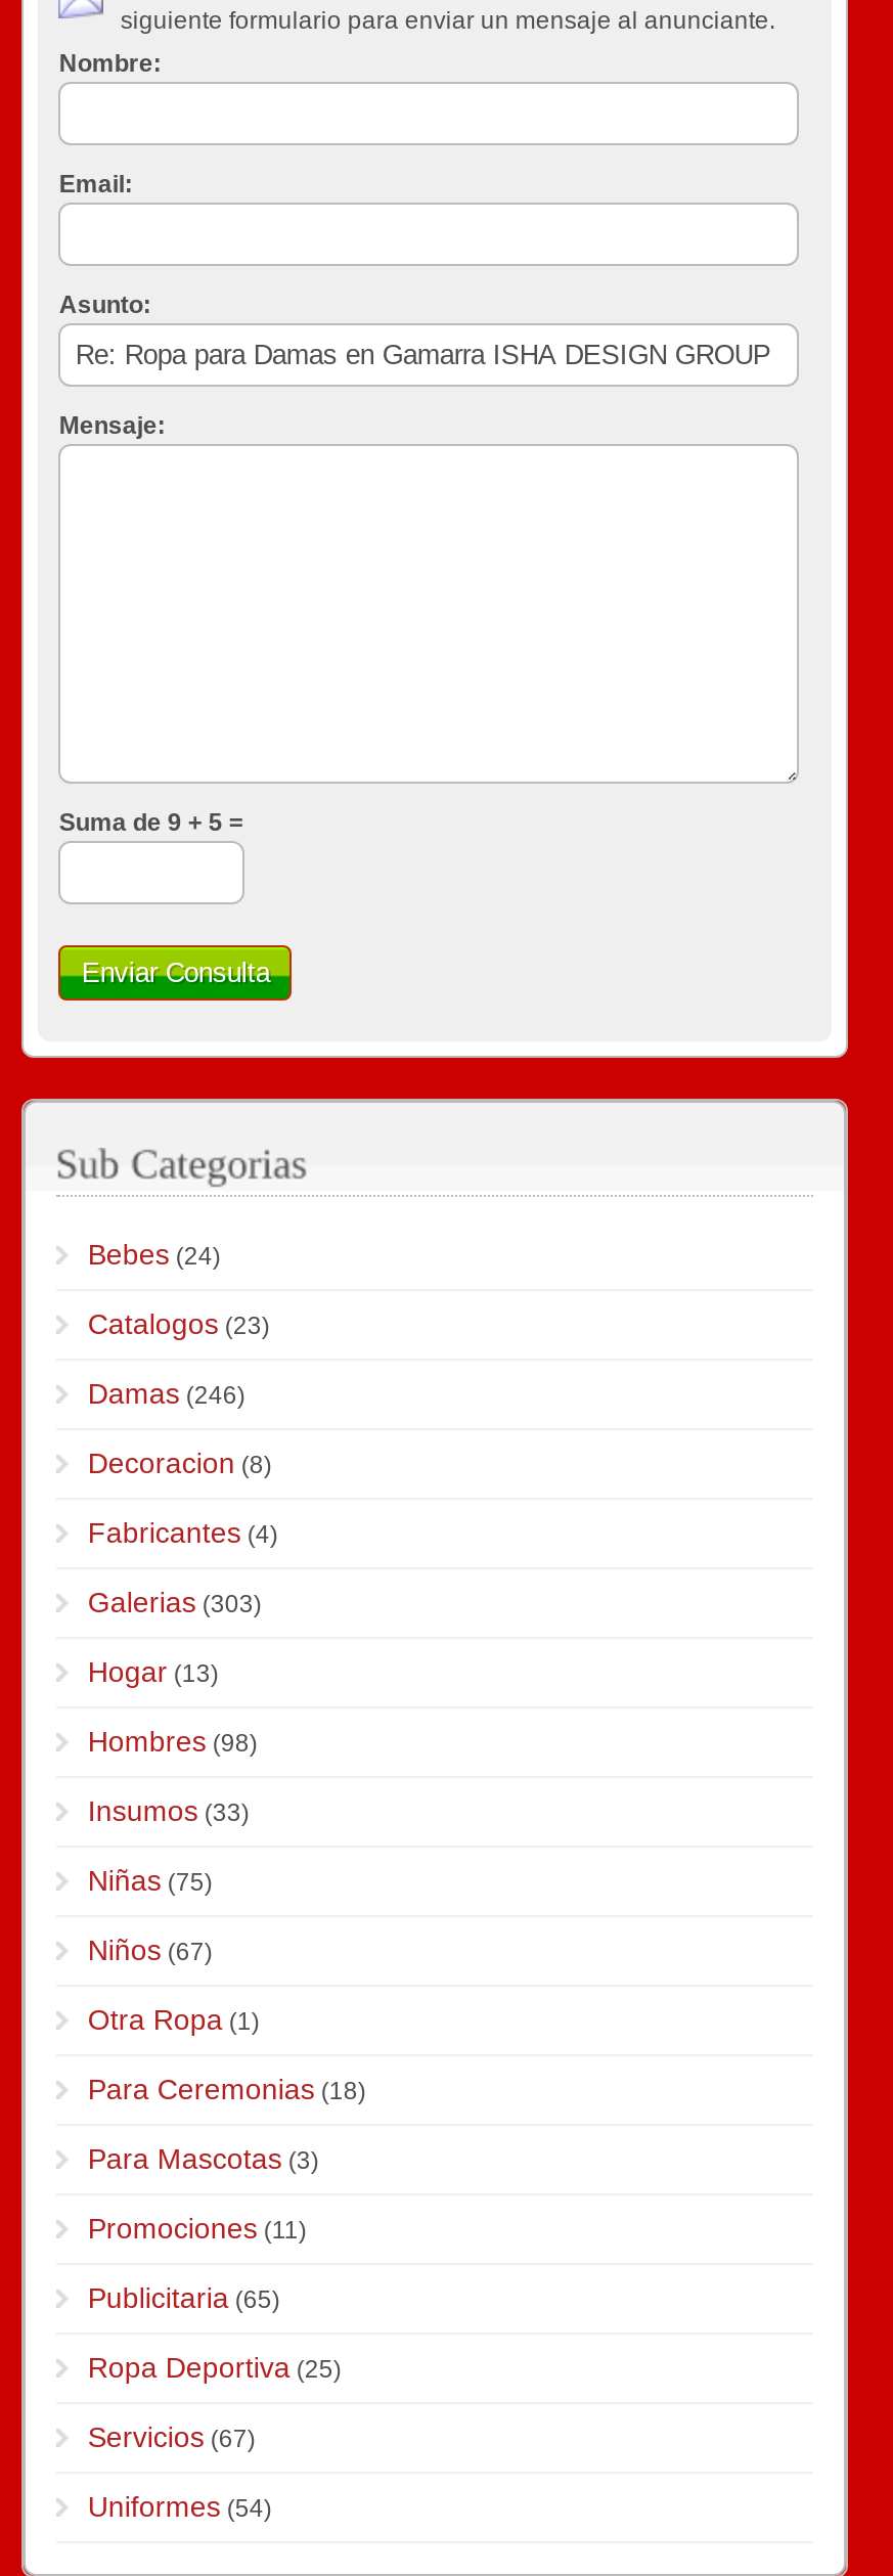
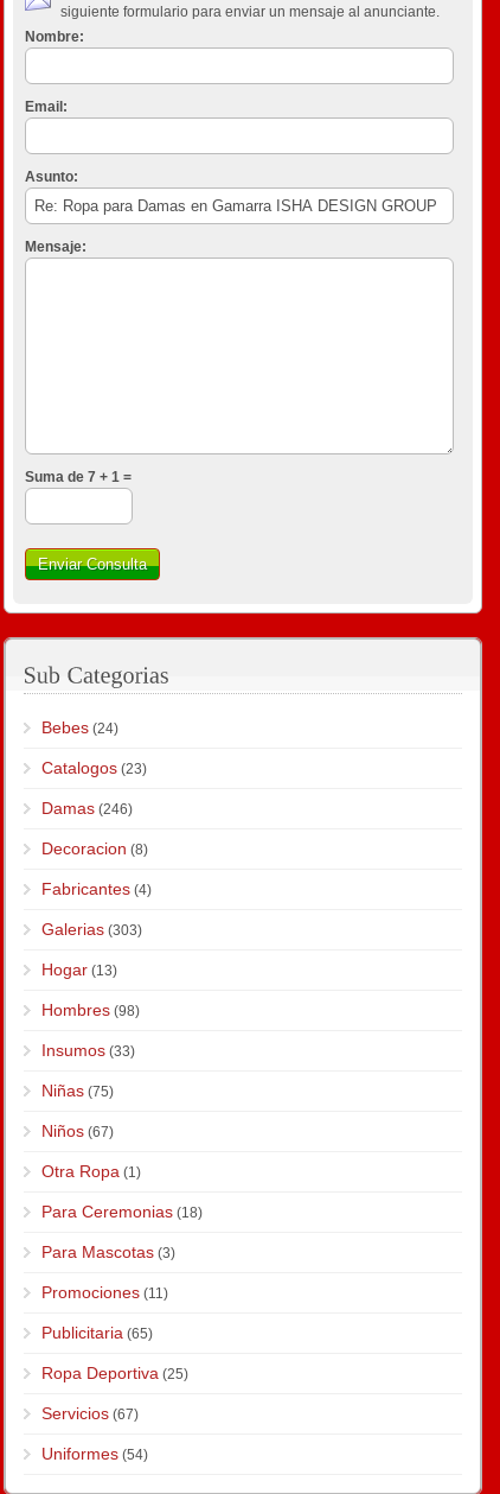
[59,808,243,837] Suma de 9 + 5 = -> [25,469,132,485] Suma de 7 + 1 =

